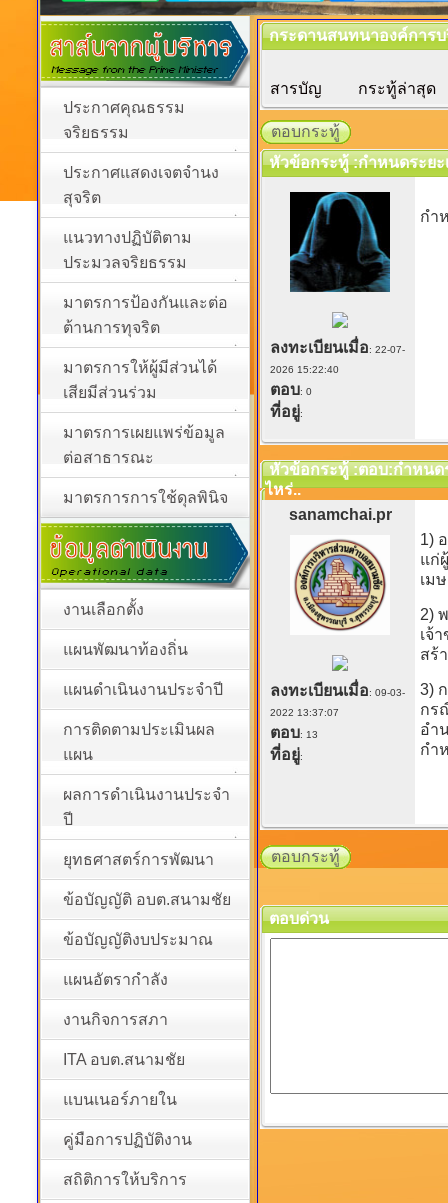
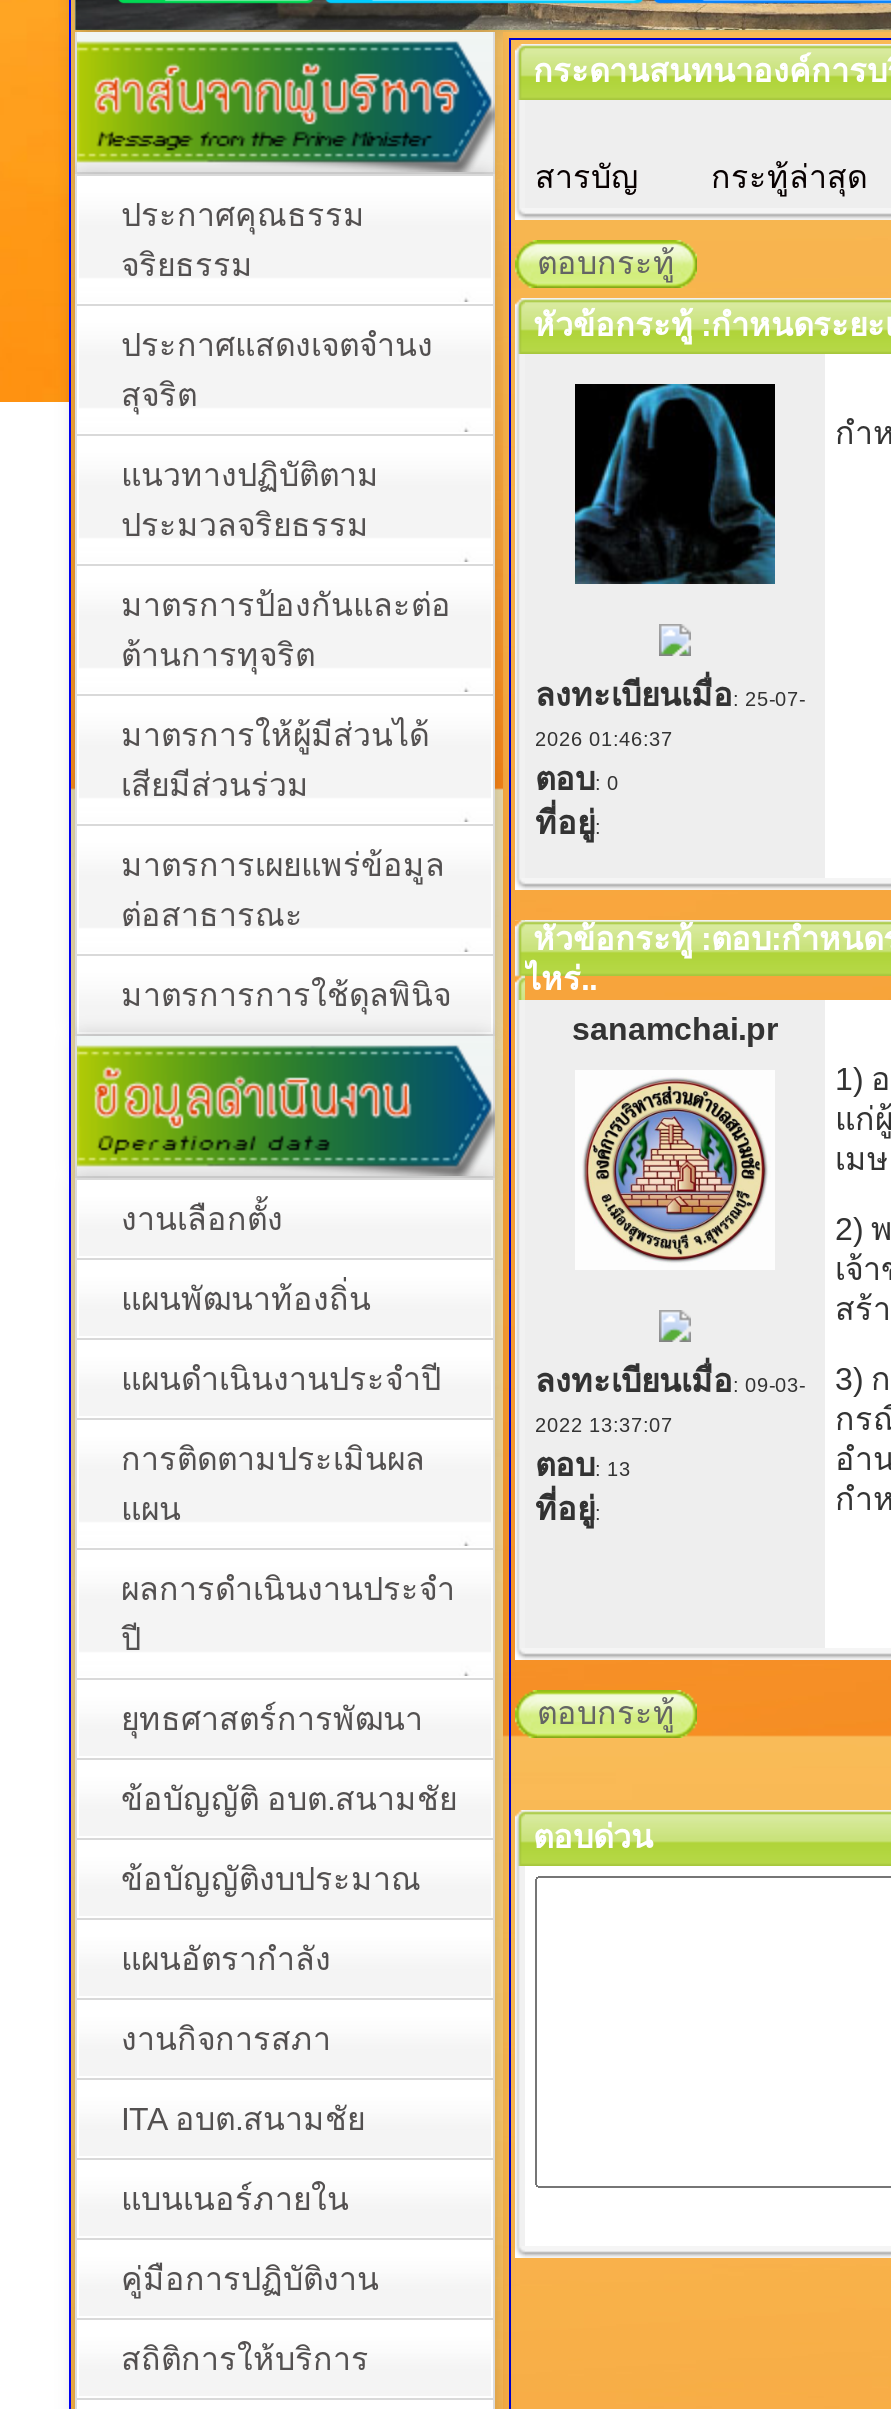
[270,339,405,356] ลงทะเบียนเมื่อ: 22-07- -> [535,678,805,712] ลงทะเบียนเมื่อ: 25-07-
[270,364,339,375] 2026 15:22:40 -> [535,728,673,750] 2026 01:46:37

